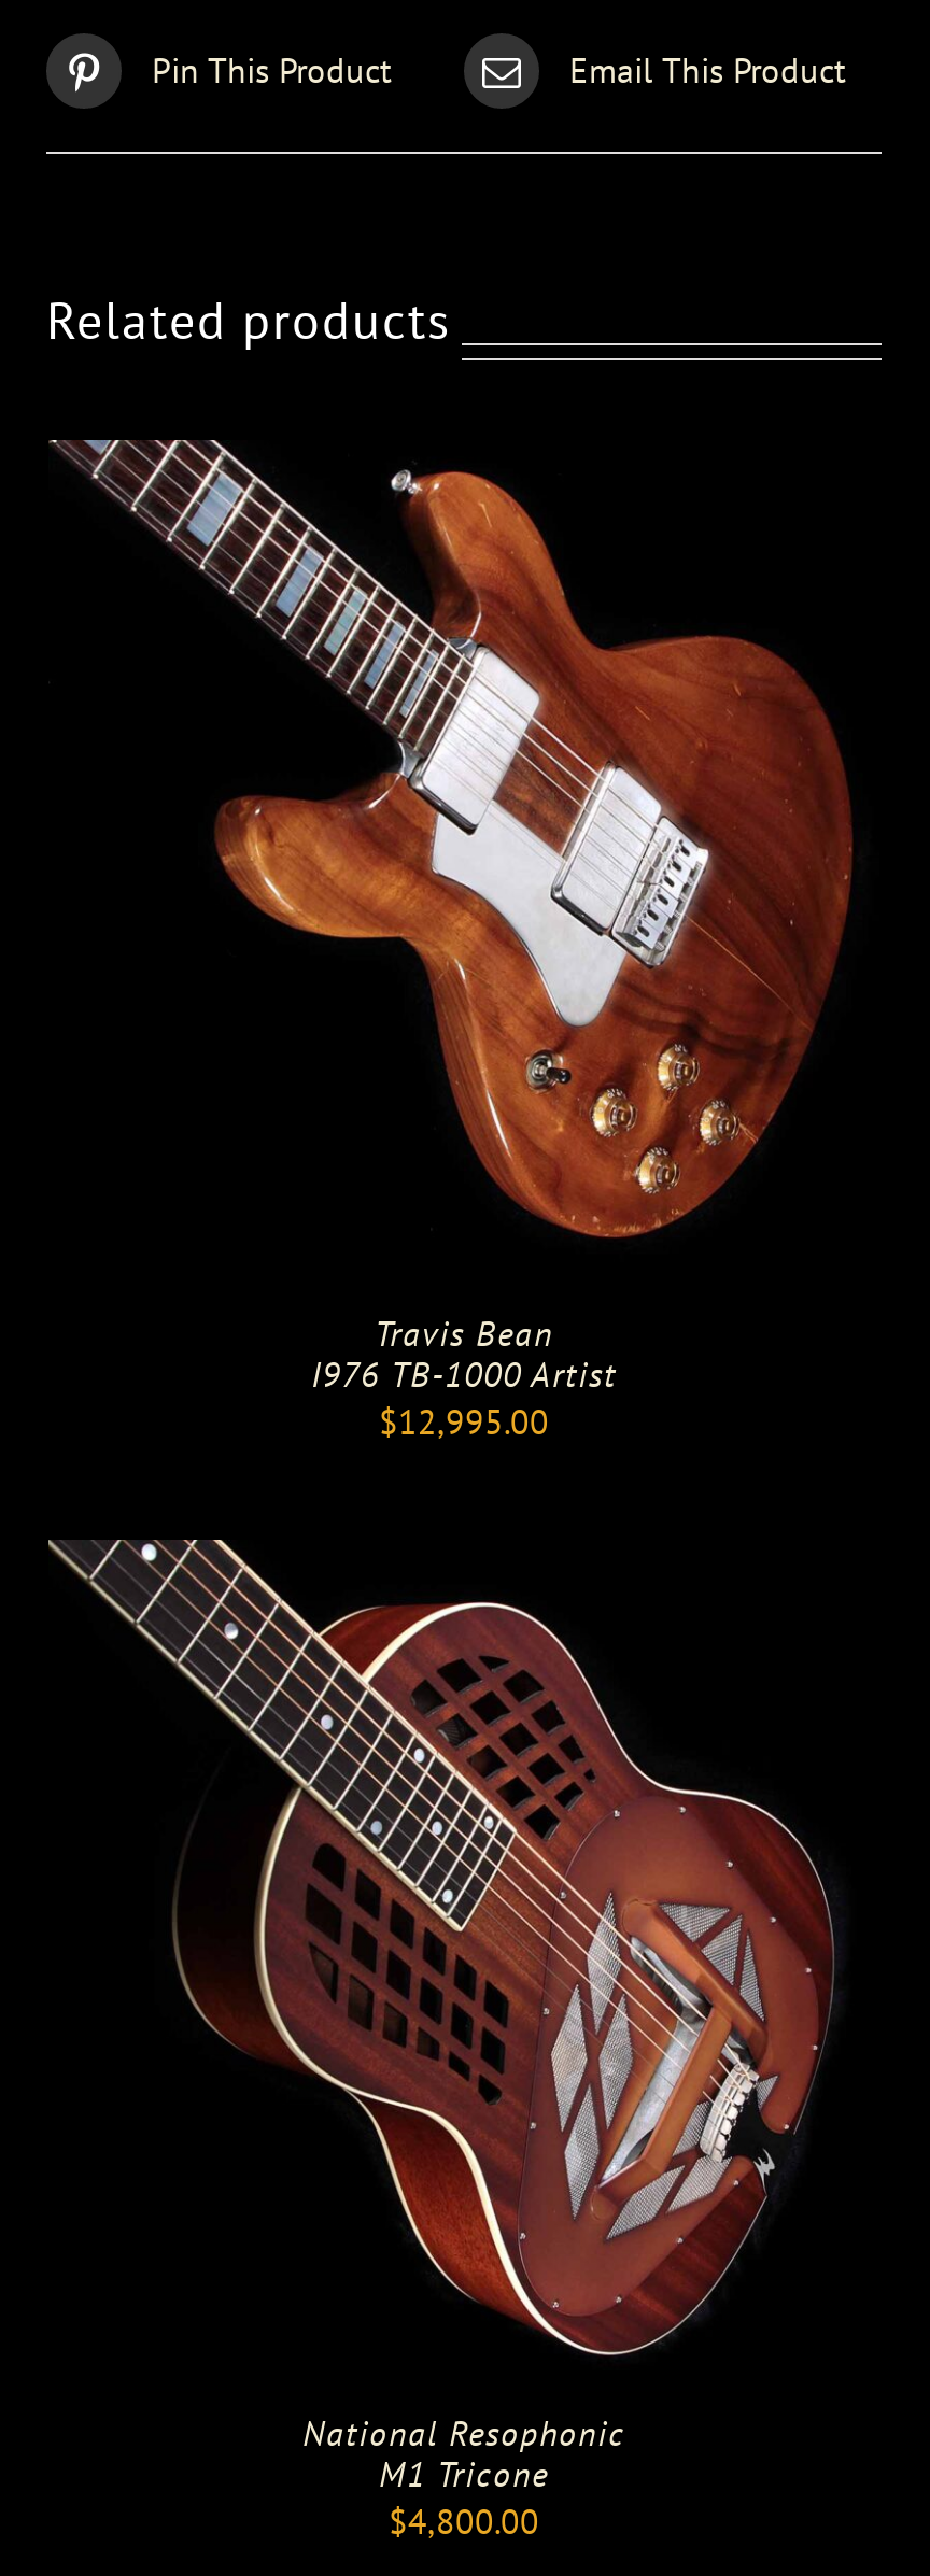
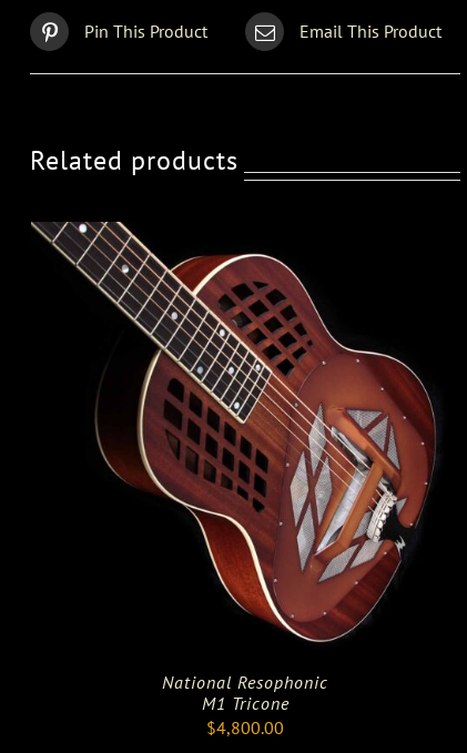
[53,440,854,1443] [image] | Travis Bean | I976 TB-1000 Artist | $12,995.00 -> none

